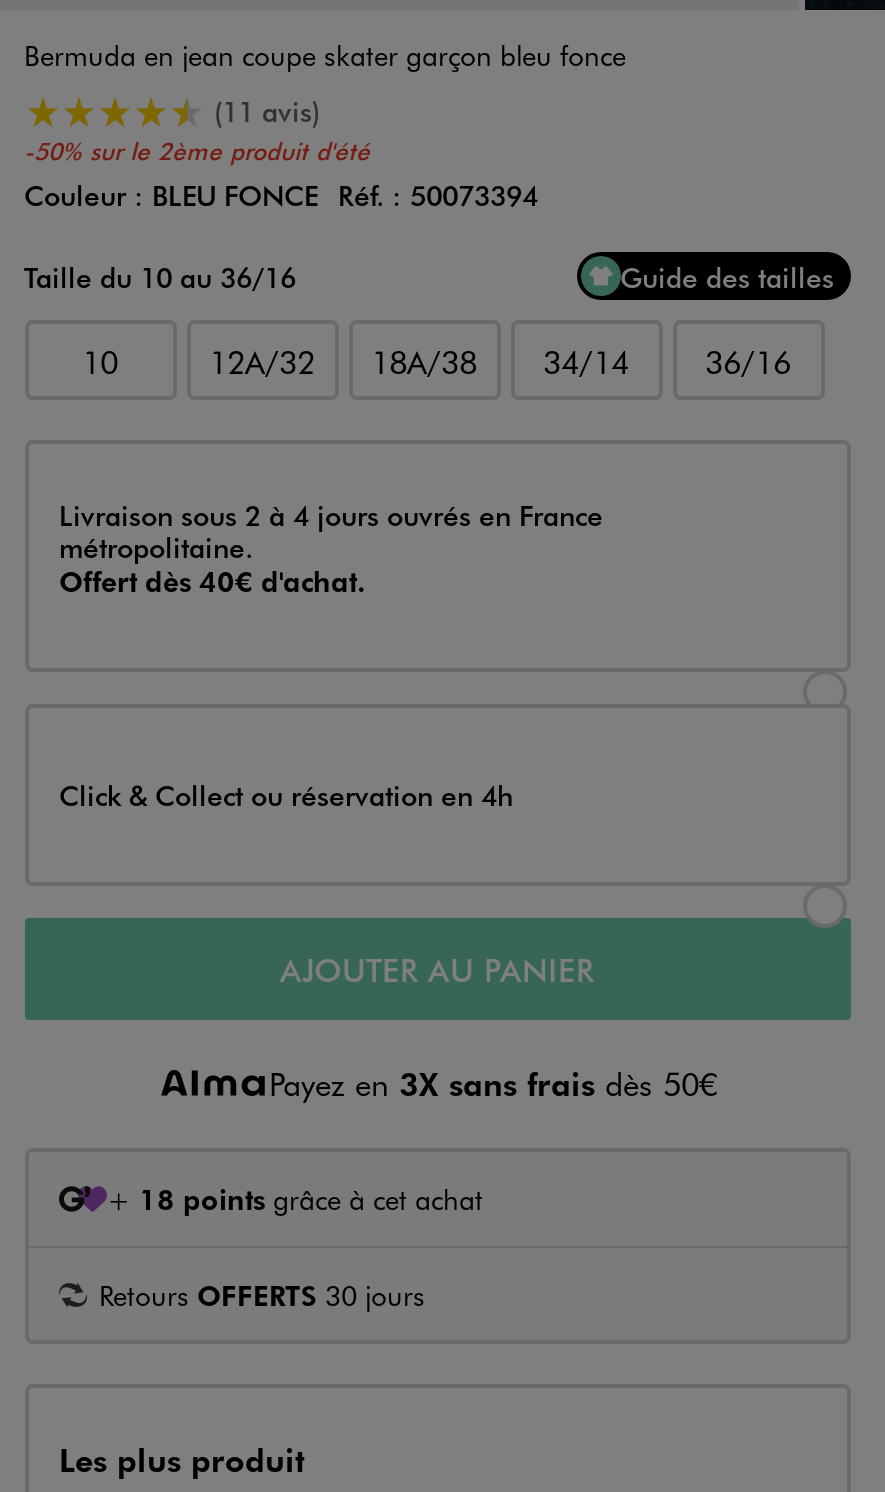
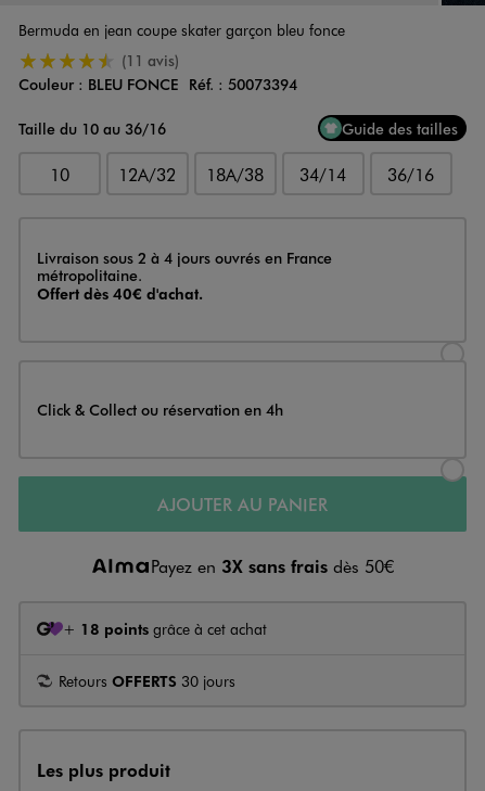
[24,134,370,166] -50% sur le 2ème produit d'été -> none

